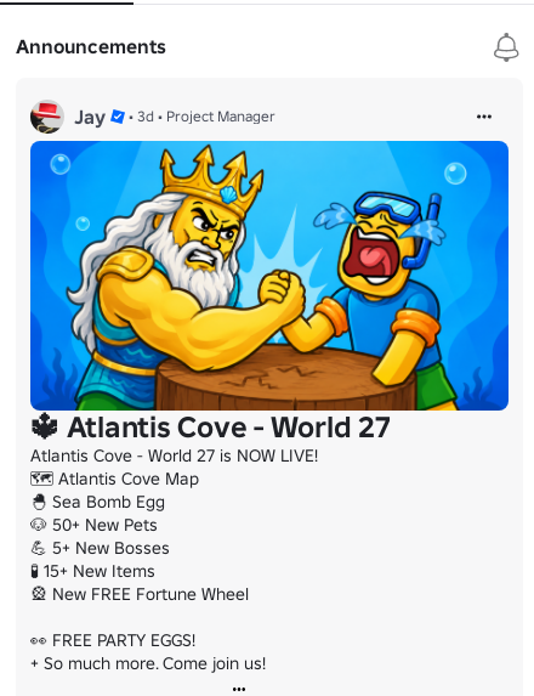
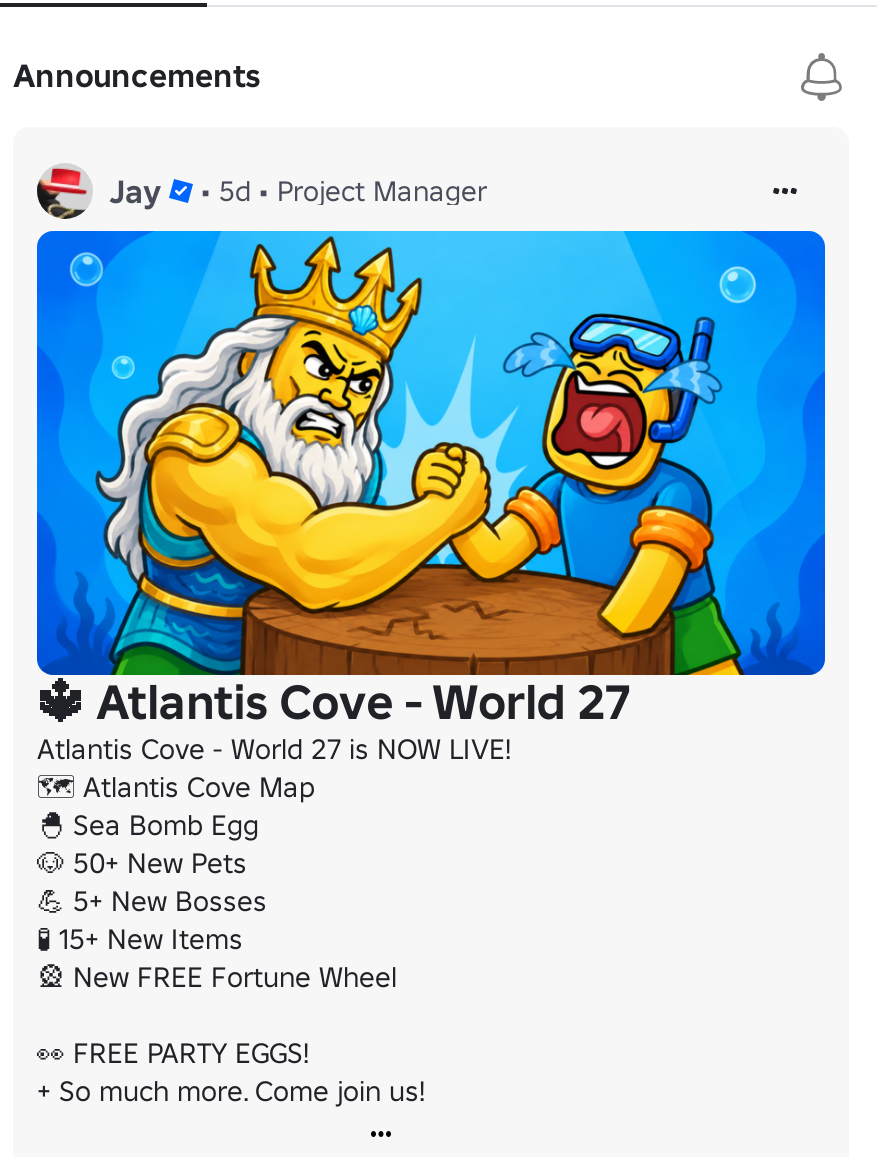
[129,107,275,125] • 3d • Project Manager -> [201,173,487,209] • 5d • Project Manager

